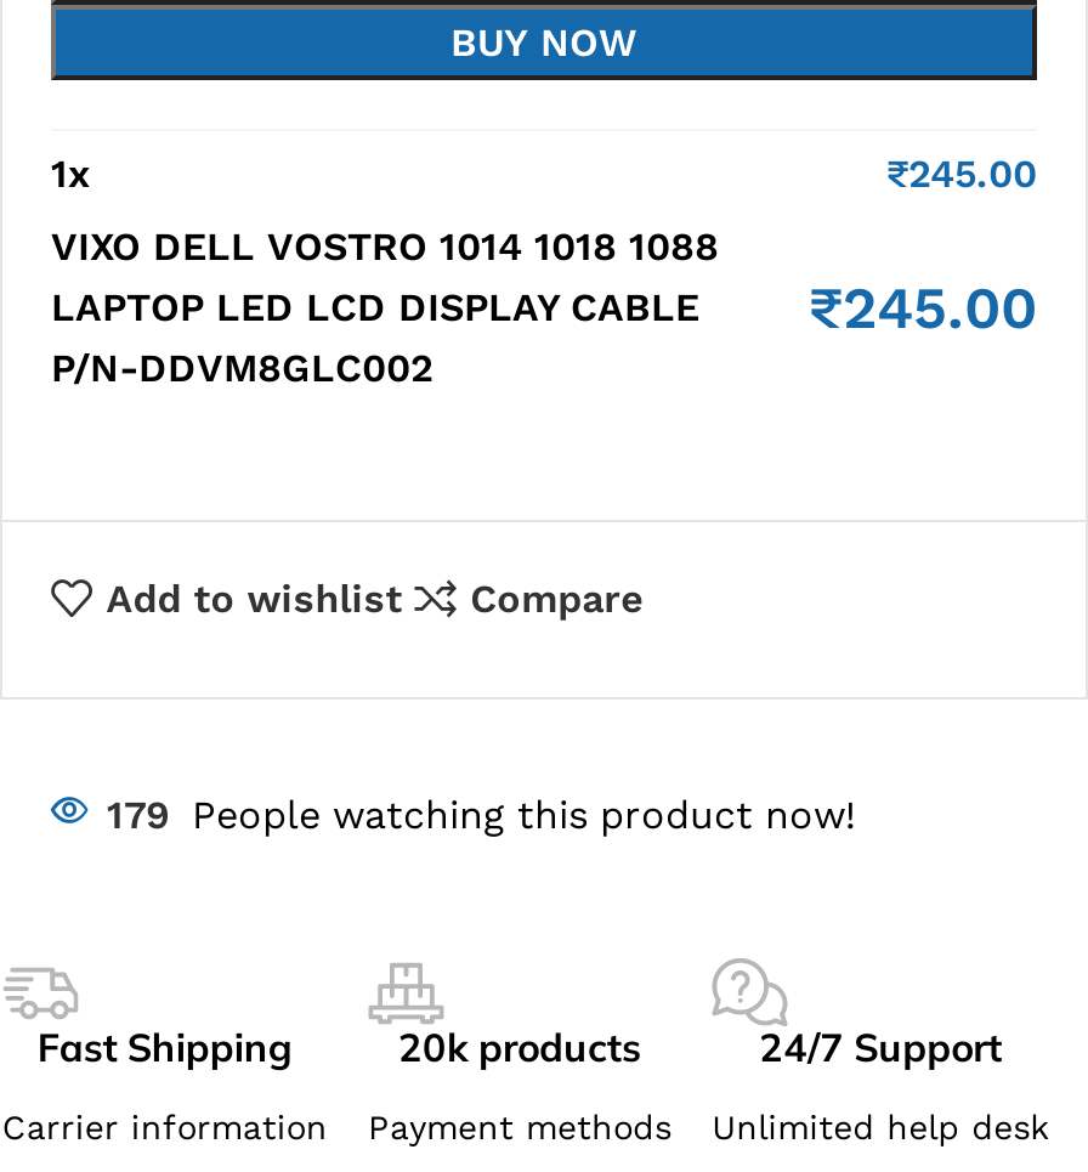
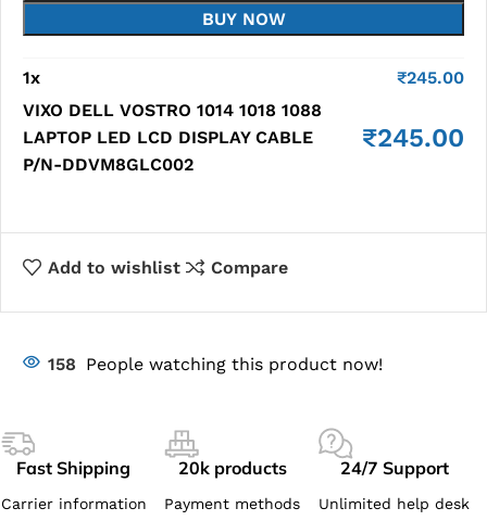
[107,791,855,837] 179 People watching this product now! -> [48,353,383,374] 158 People watching this product now!

